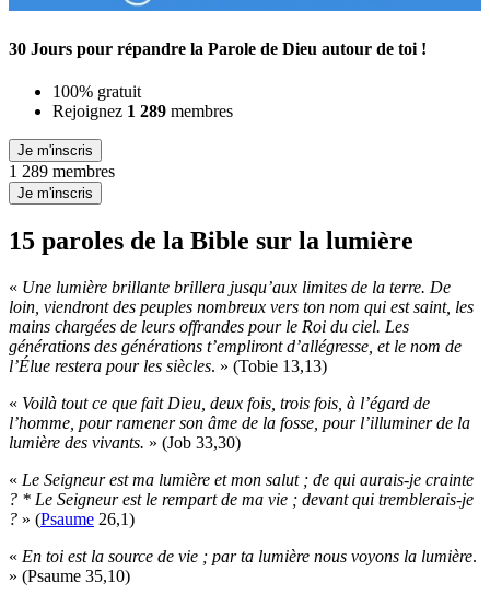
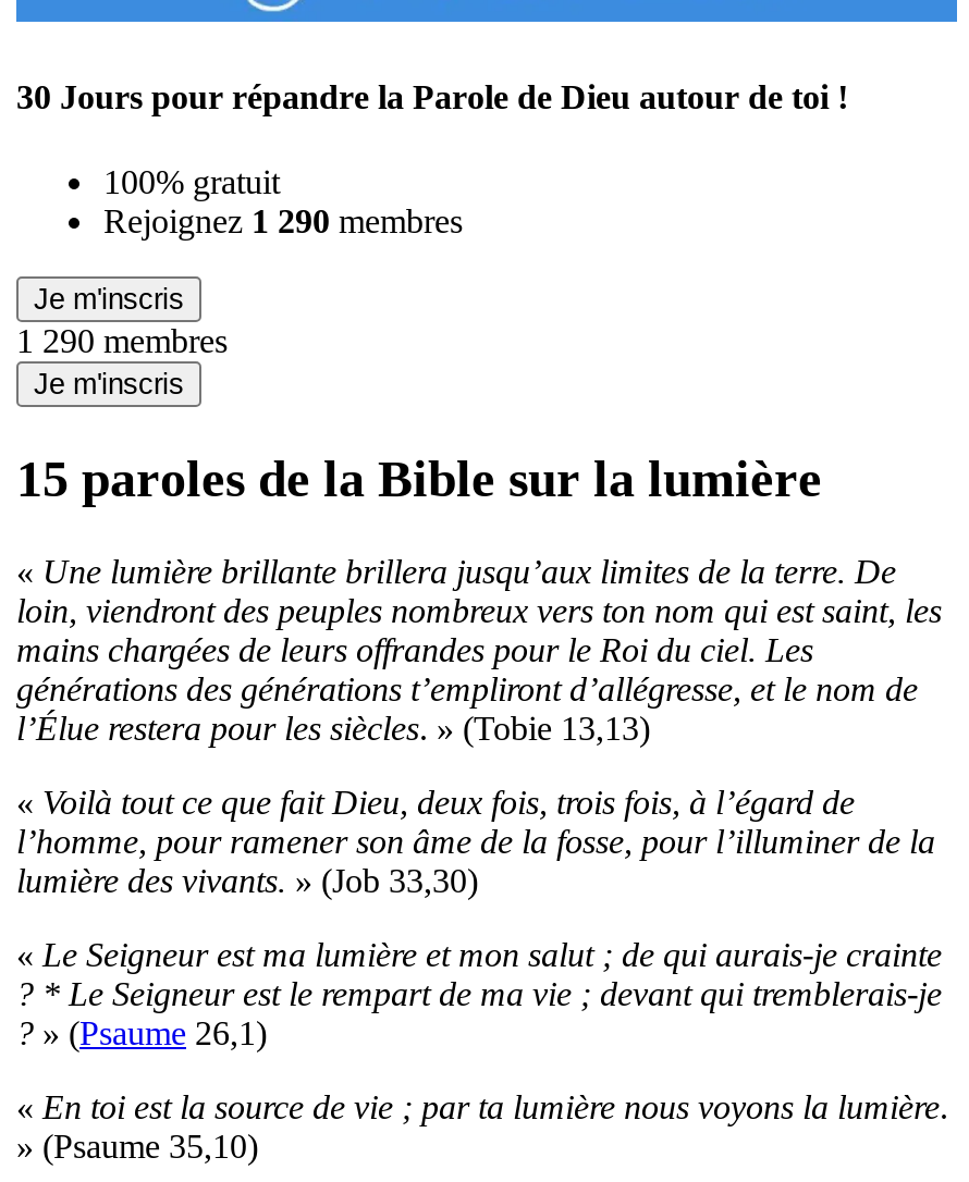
[52,101,233,120] Rejoignez 1 289 membres -> [103,202,463,239] Rejoignez 1 290 membres
[9,162,115,180] 1 289 membres -> [16,322,228,359] 1 290 membres

